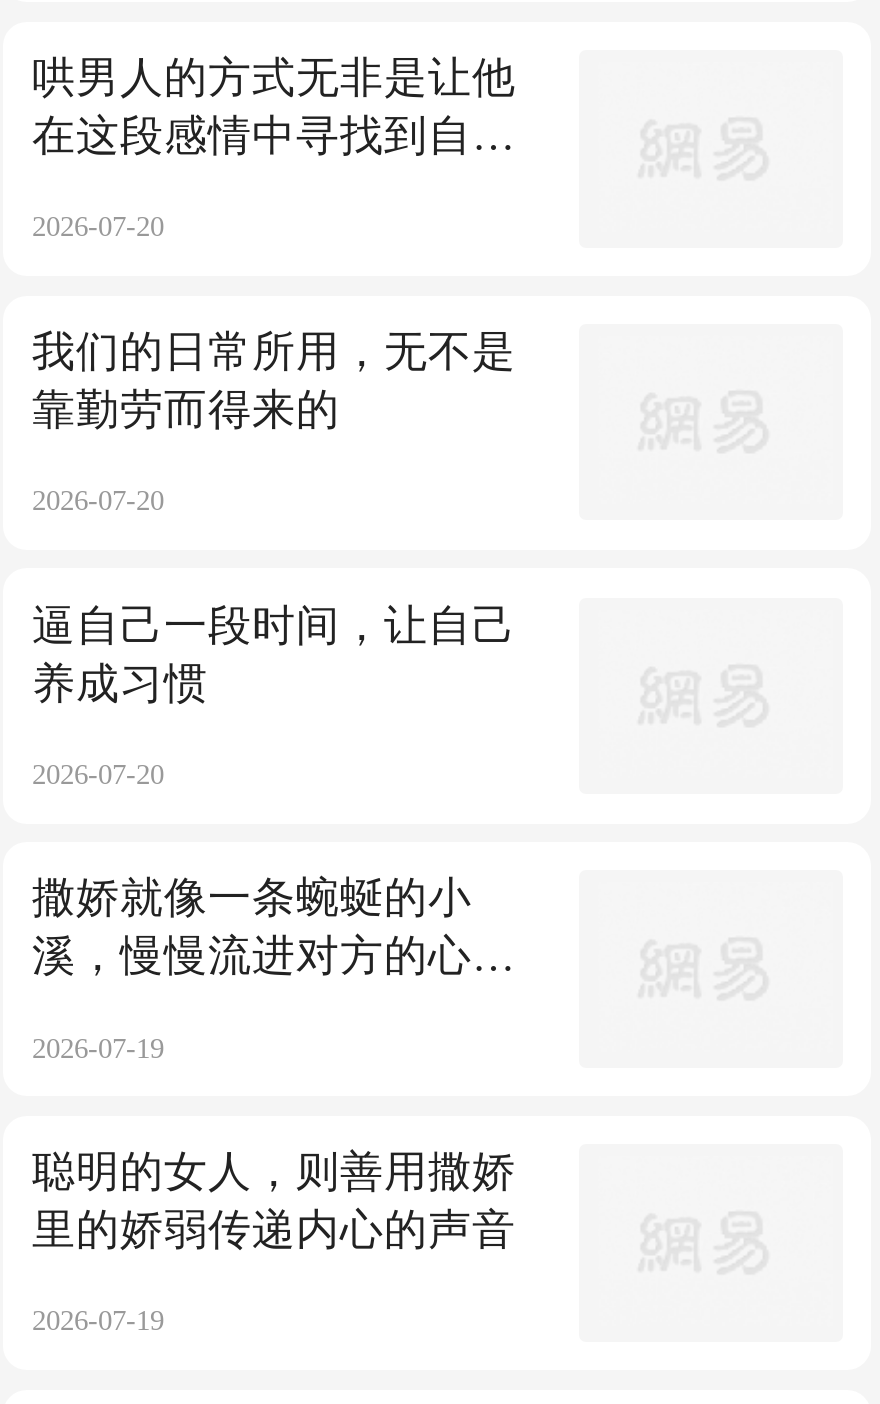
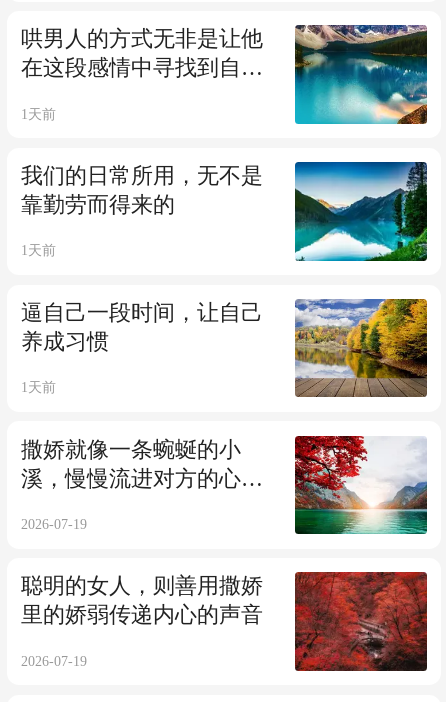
none -> [294,24,428,125] [image]
[32,211,164,243] 2026-07-20 -> [21,106,56,122] 1天前
none -> [294,161,428,262] [image]
none -> [294,298,428,398] [image]
[32,485,164,517] 2026-07-20 -> [21,242,56,258] 1天前
none -> [294,435,428,535] [image]
[32,758,164,790] 2026-07-20 -> [21,379,56,395] 1天前
none -> [294,571,428,672] [image]

